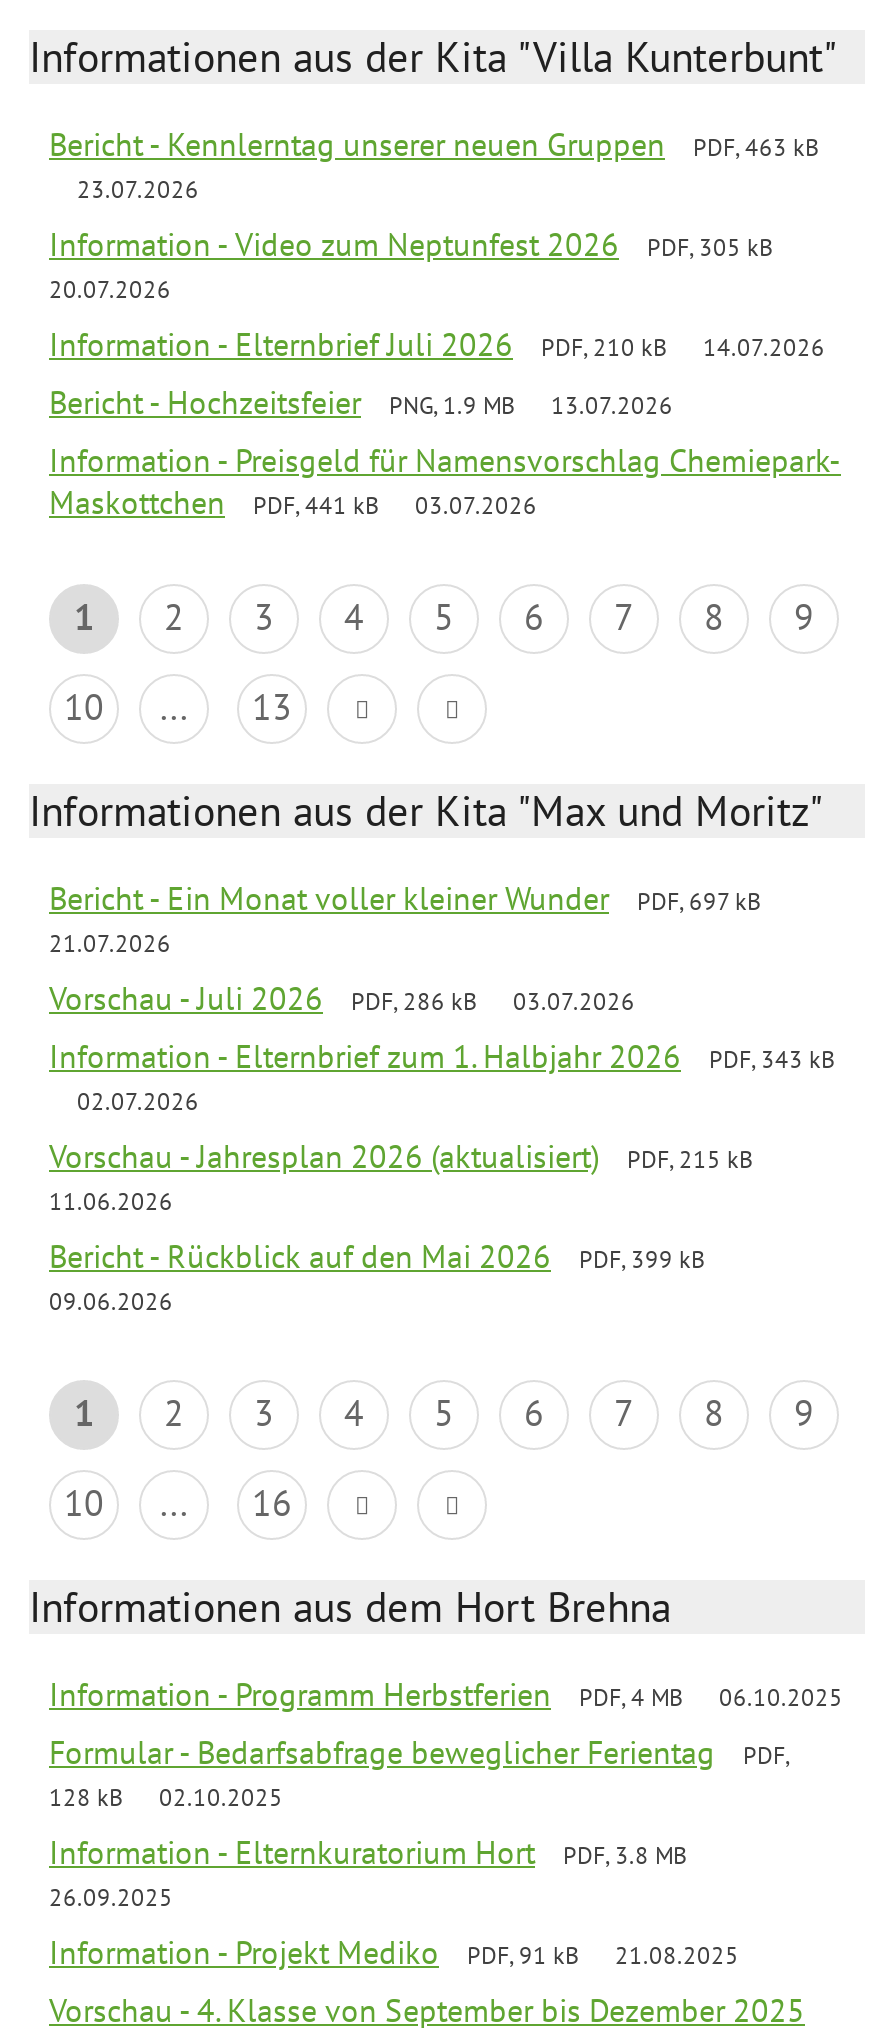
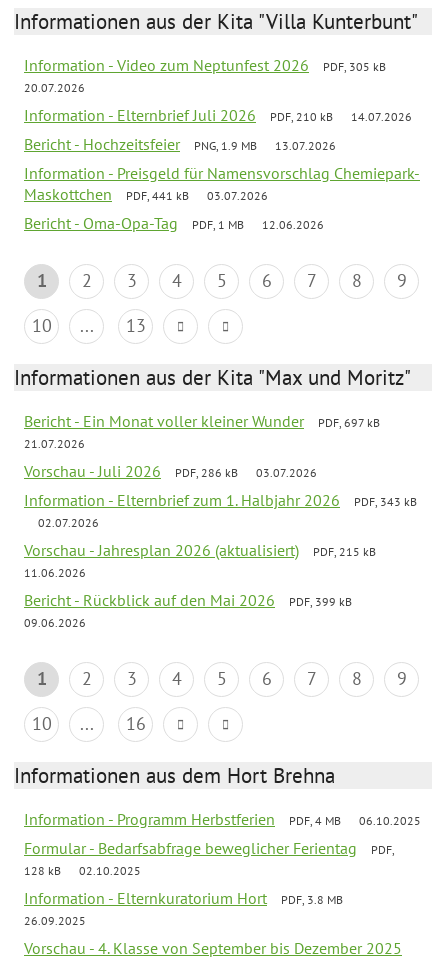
[49,124,819,204] Bericht - Kennlerntag unserer neuen Gruppen | PDF, 463 kB | 23.07.2026 -> none
none -> [24,213,324,233] Bericht - Oma-Opa-Tag | PDF, 1 MB | 12.06.2026
[49,1932,739,1972] Information - Projekt Mediko | PDF, 91 kB | 21.08.2025 -> none

